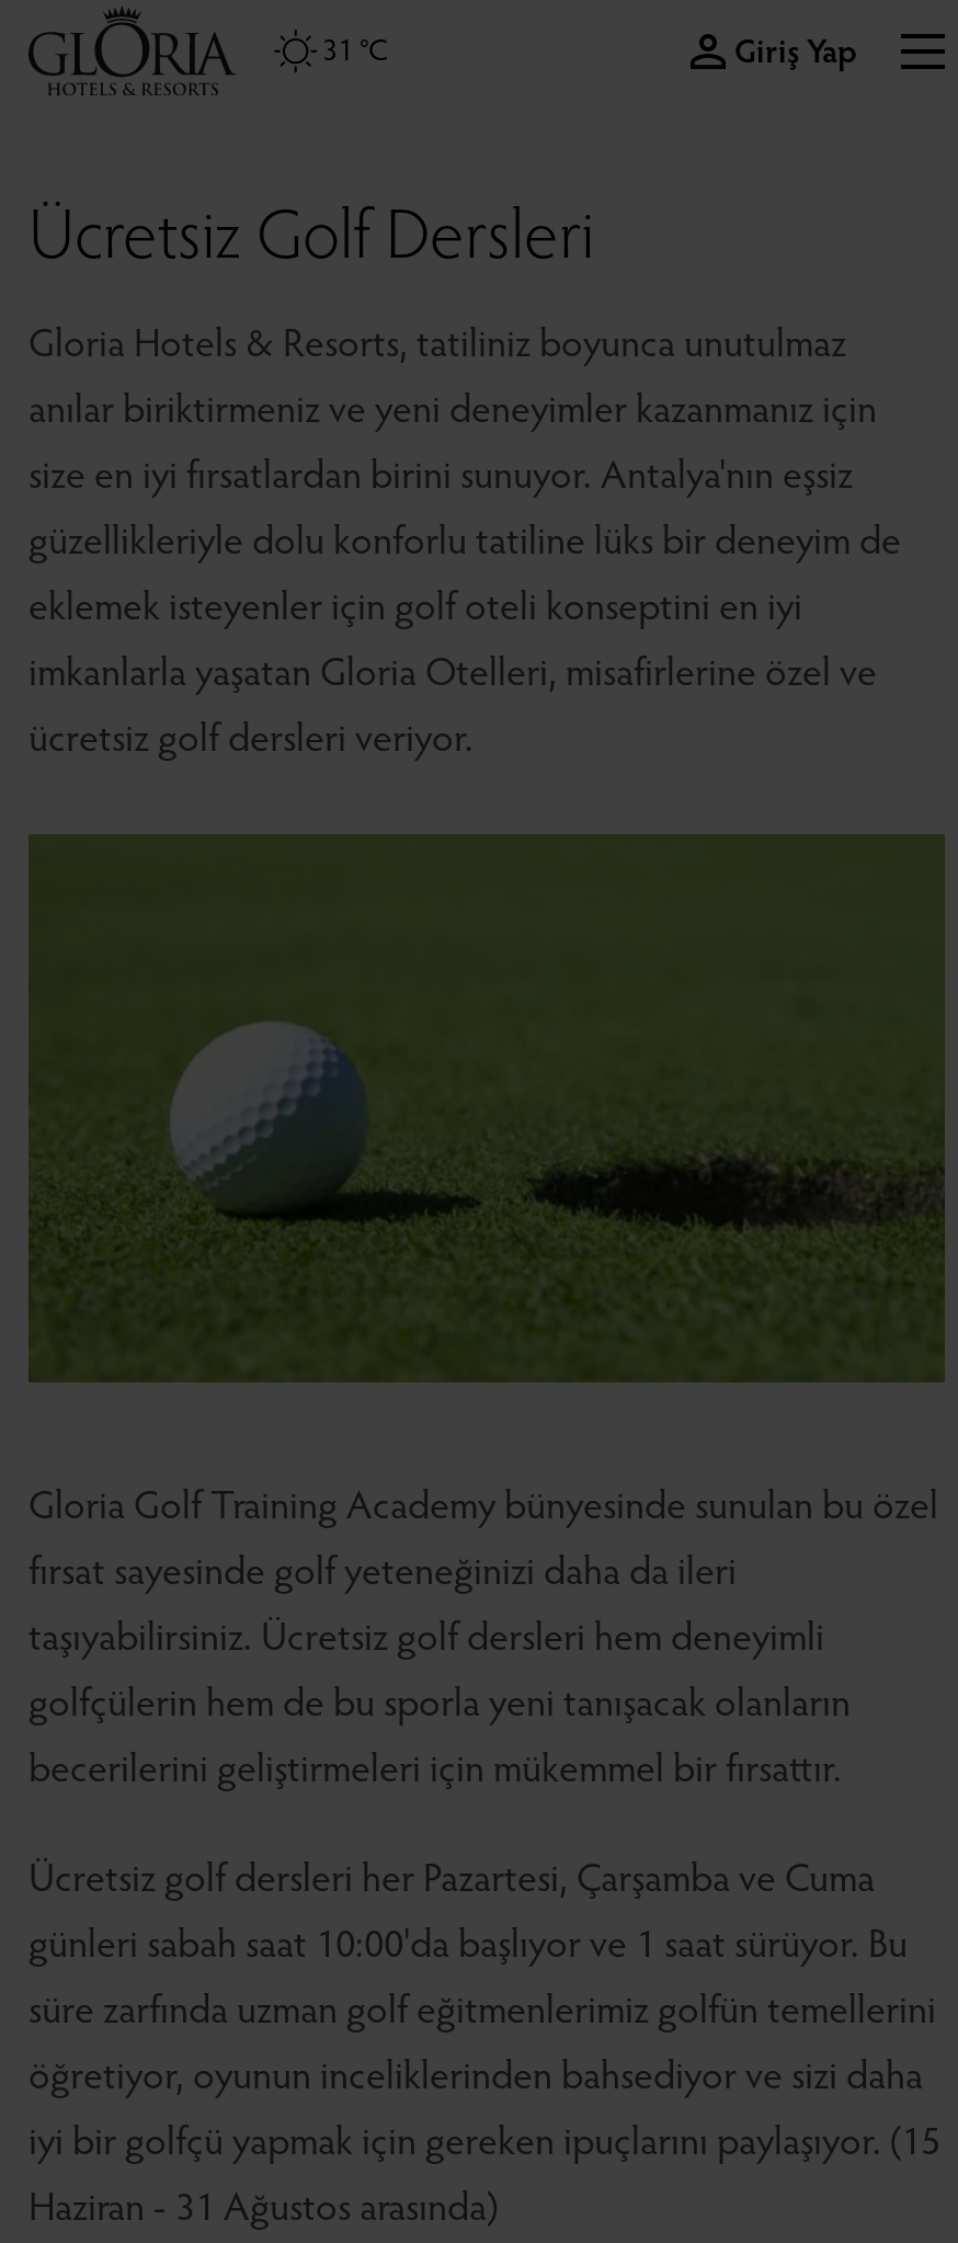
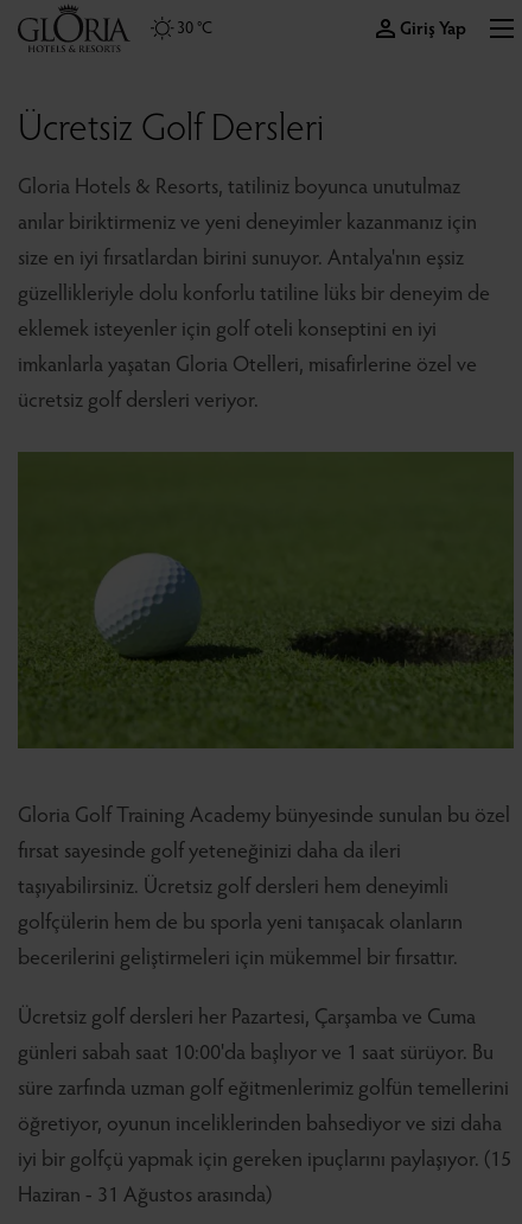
[322,29,388,70] 31 °C -> [177,16,212,39] 30 °C

